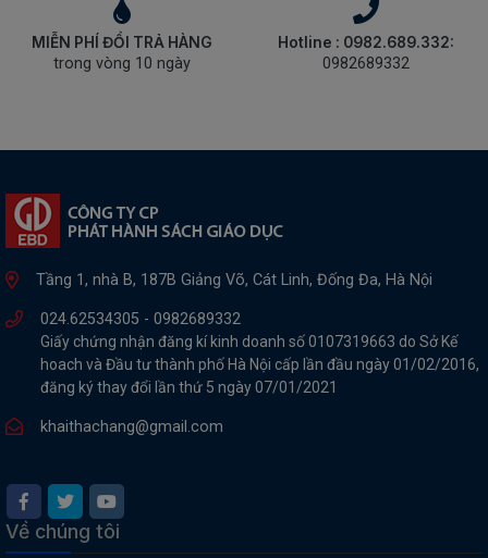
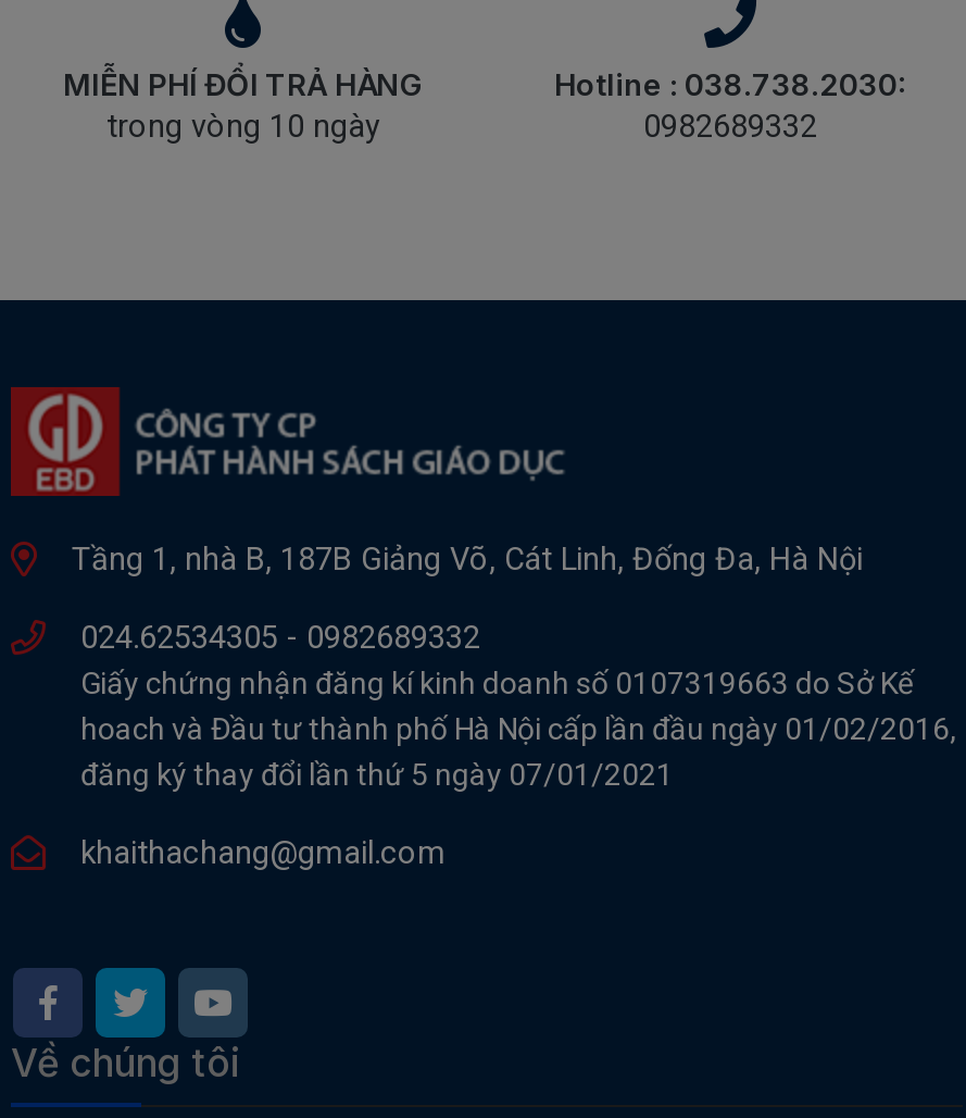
[278,34,454,51] Hotline : 0982.689.332: -> [554,67,906,102] Hotline : 038.738.2030:

